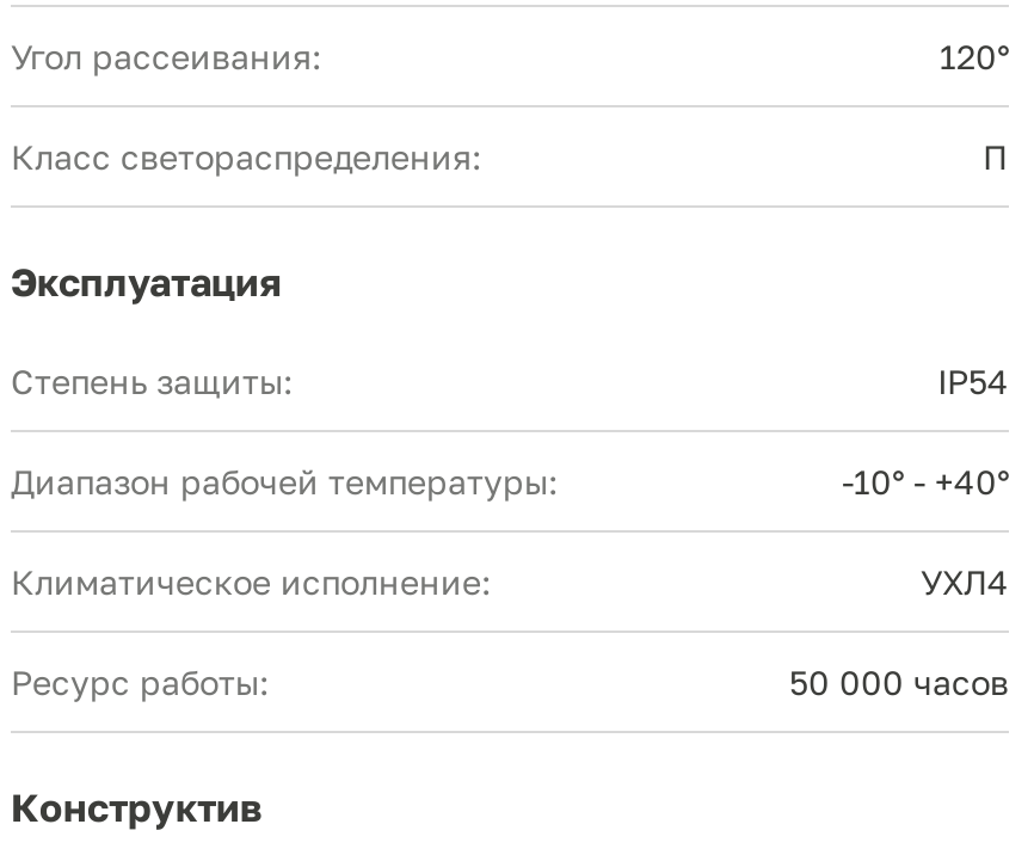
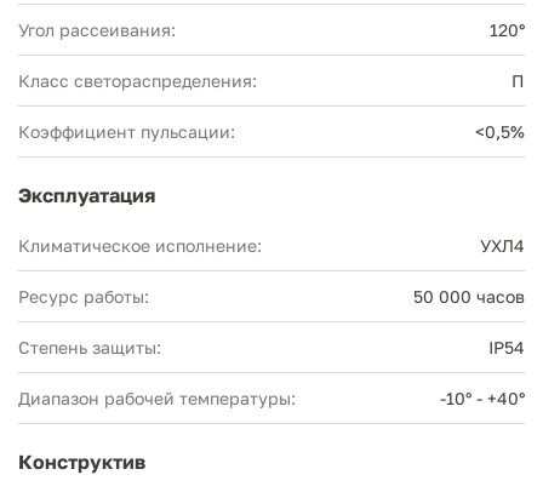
none -> [18,121,525,142] Коэффициент пульсации: | <0,5%
moved [11,360,1009,501] -> [18,337,525,408]: Степень защиты: | IP54 | Диапазон рабочей температуры: | -10° - +40°
moved [11,561,1009,702] -> [18,235,525,306]: Климатическое исполнение: | УХЛ4 | Ресурс работы: | 50 000 часов

